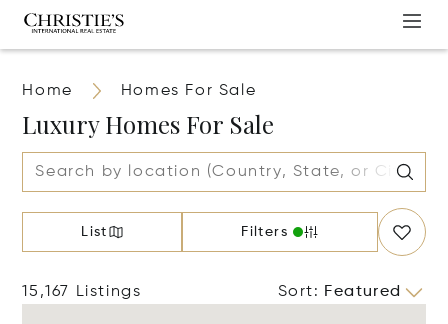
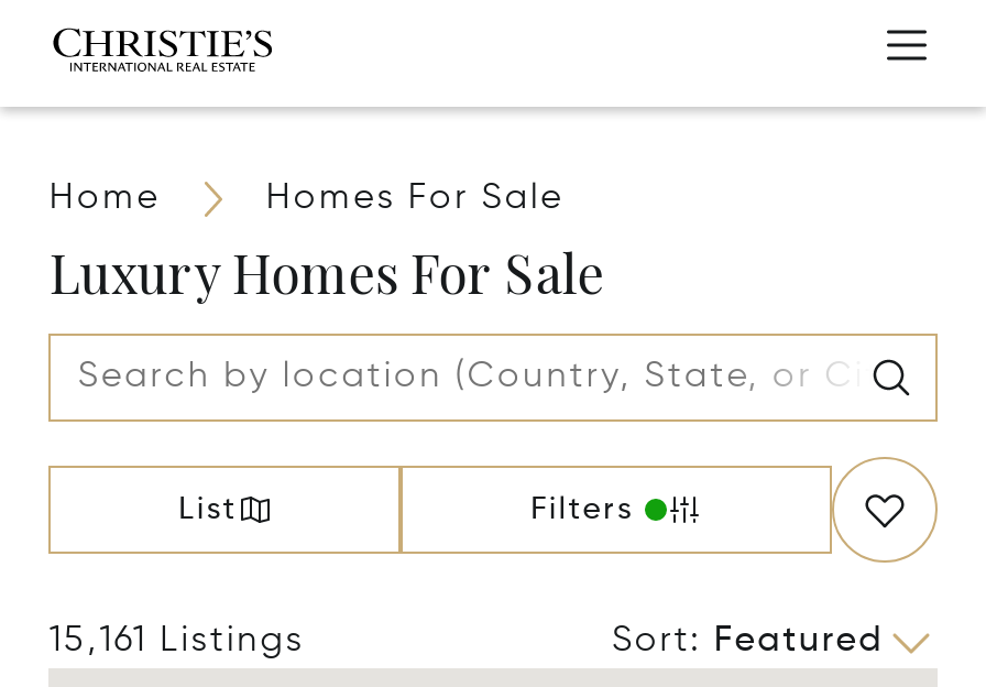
[22,284,141,300] 15,167 Listings -> [49,624,305,659] 15,161 Listings

